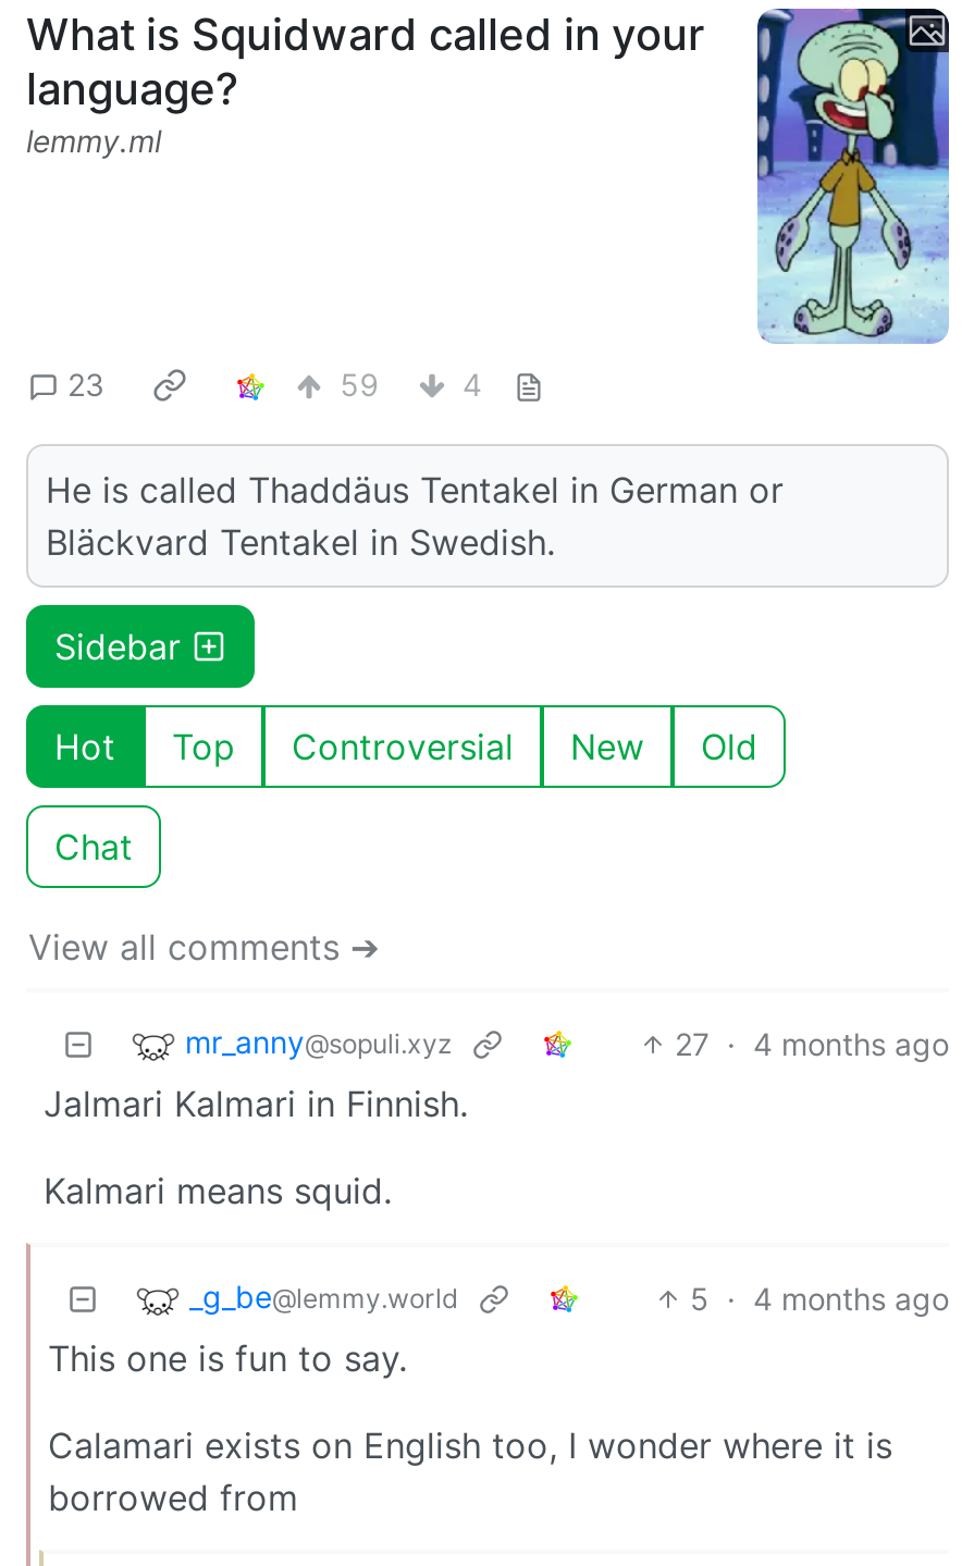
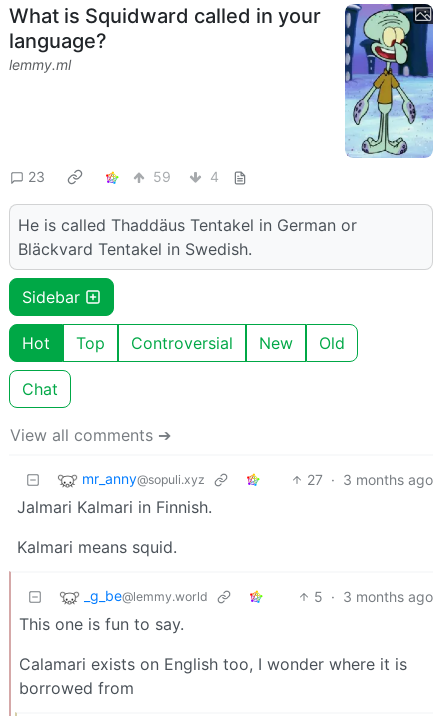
[675,1025,949,1062] 27 · 4 months ago -> [307,471,433,488] 27 · 3 months ago
[690,1279,949,1316] 5 · 4 months ago -> [314,588,433,605] 5 · 3 months ago

